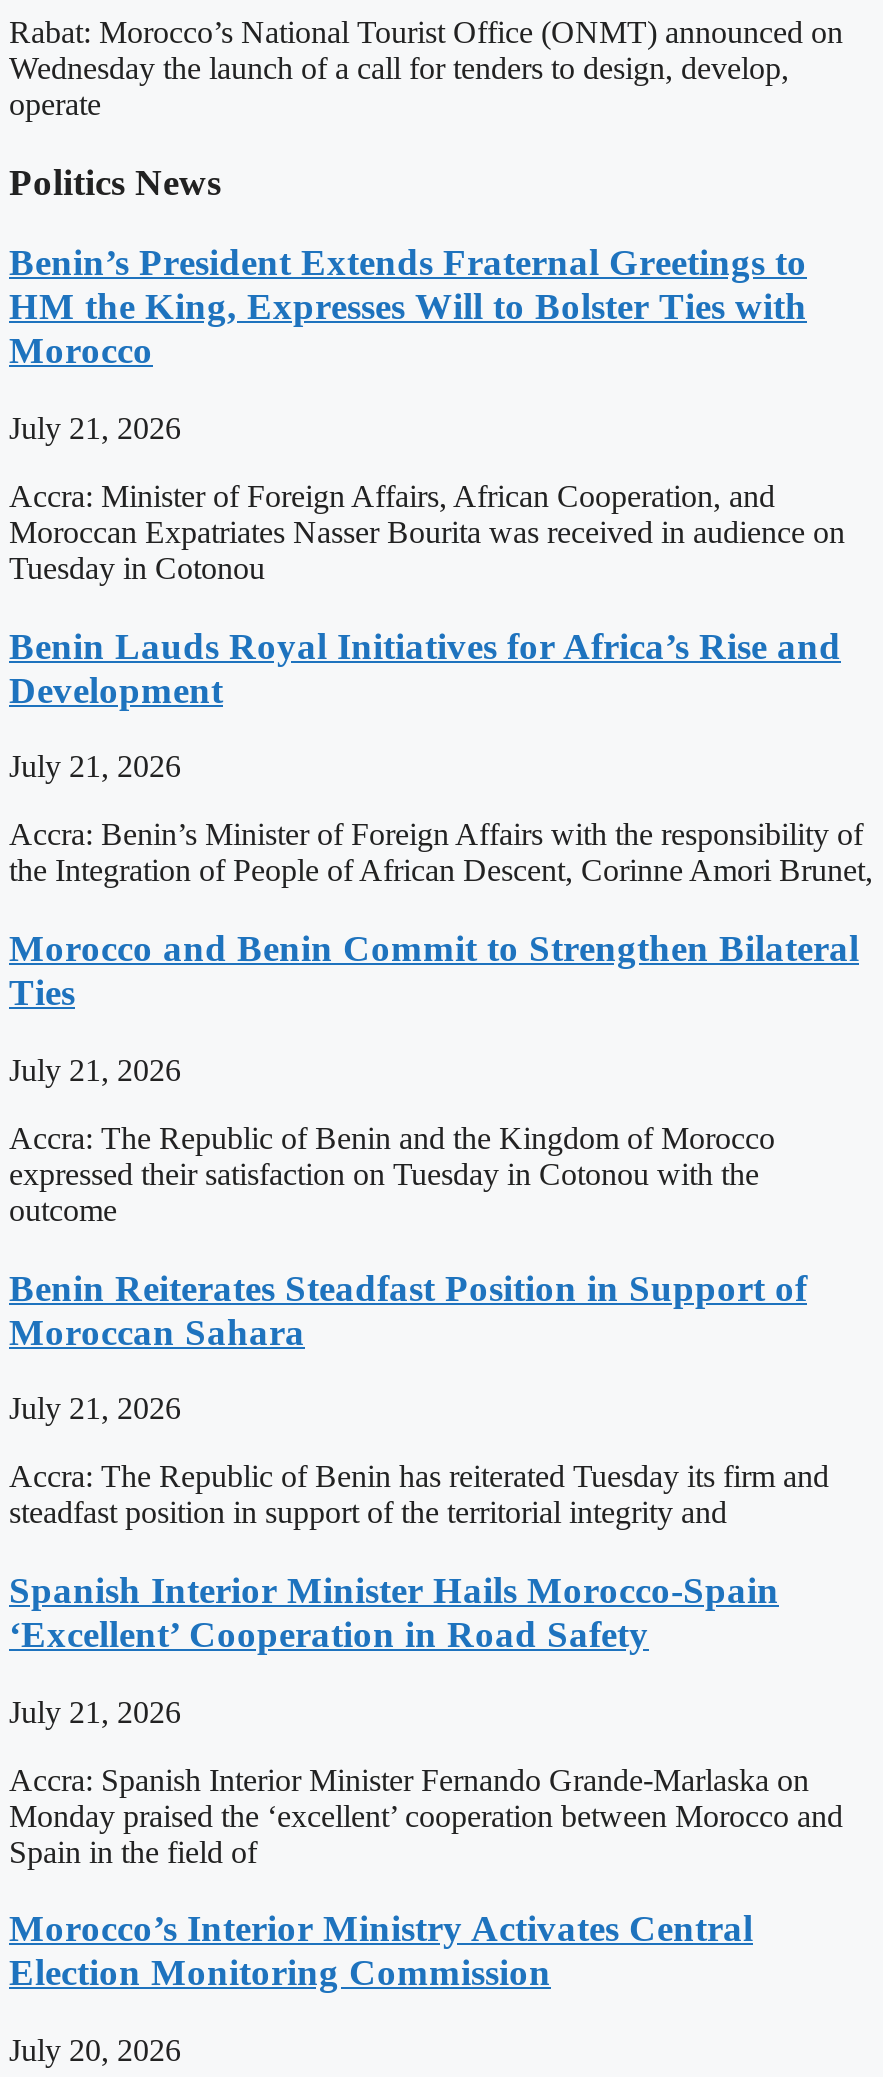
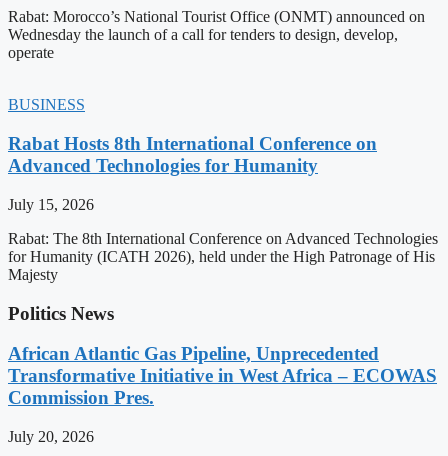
none -> [8,96,438,283] BUSINESS | Rabat Hosts 8th International Conference on | Advanced Technologies for Humanity | July 15, 2026 | Rabat: The 8th International Conference on Advanced Technologies | for Humanity (ICATH 2026), held under the High Patronage of His | Majesty
moved [9,160,221,202] -> [8,303,114,324]: Politics News
[9,242,873,1994] Benin’s President Extends Fraternal Greetings to | HM the King, Expresses Will to Bolster Ties with | Morocco | July 21, 2026 | Accra: Minister of Foreign Affairs, African Cooperation, and | Moroccan Expatriates Nasser Bourita was received in audience on | Tuesday in Cotonou | Benin Lauds Royal Initiatives for Africa’s Rise and | Development | July 21, 2026 | Accra: Benin’s Minister of Foreign Affairs with the responsibility of | the Integration of People of African Descent, Corinne Amori Brunet, | Morocco and Benin Commit to Strengthen Bilateral | Ties | July 21, 2026 | Accra: The Republic of Benin and the Kingdom of Morocco | expressed their satisfaction on Tuesday in Cotonou with the | outcome | Benin Reiterates Steadfast Position in Support of | Moroccan Sahara | July 21, 2026 | Accra: The Republic of Benin has reiterated Tuesday its firm and | steadfast position in support of the territorial integrity and | Spanish Interior Minister Hails Morocco-Spain | ‘Excellent’ Cooperation in Road Safety | July 21, 2026 | Accra: Spanish Interior Minister Fernando Grande-Marlaska on | Monday praised the ‘excellent’ cooperation between Morocco and | Spain in the field of | Morocco’s Interior Ministry Activates Central | Election Monitoring Commission -> [8,343,437,408] African Atlantic Gas Pipeline, Unprecedented | Transformative Initiative in West Africa – ECOWAS | Commission Pres.

